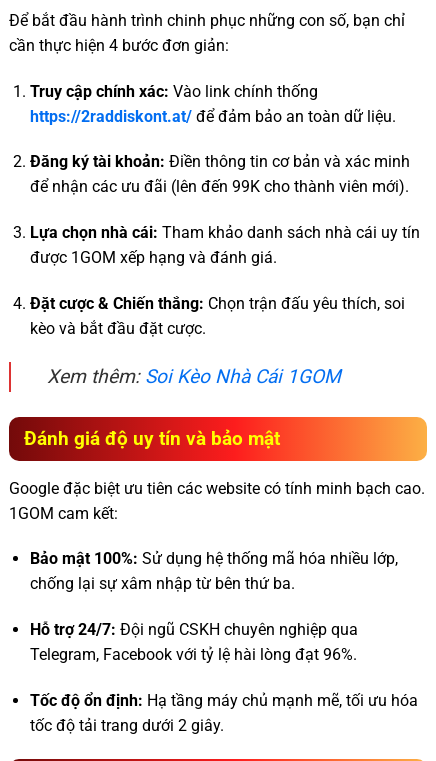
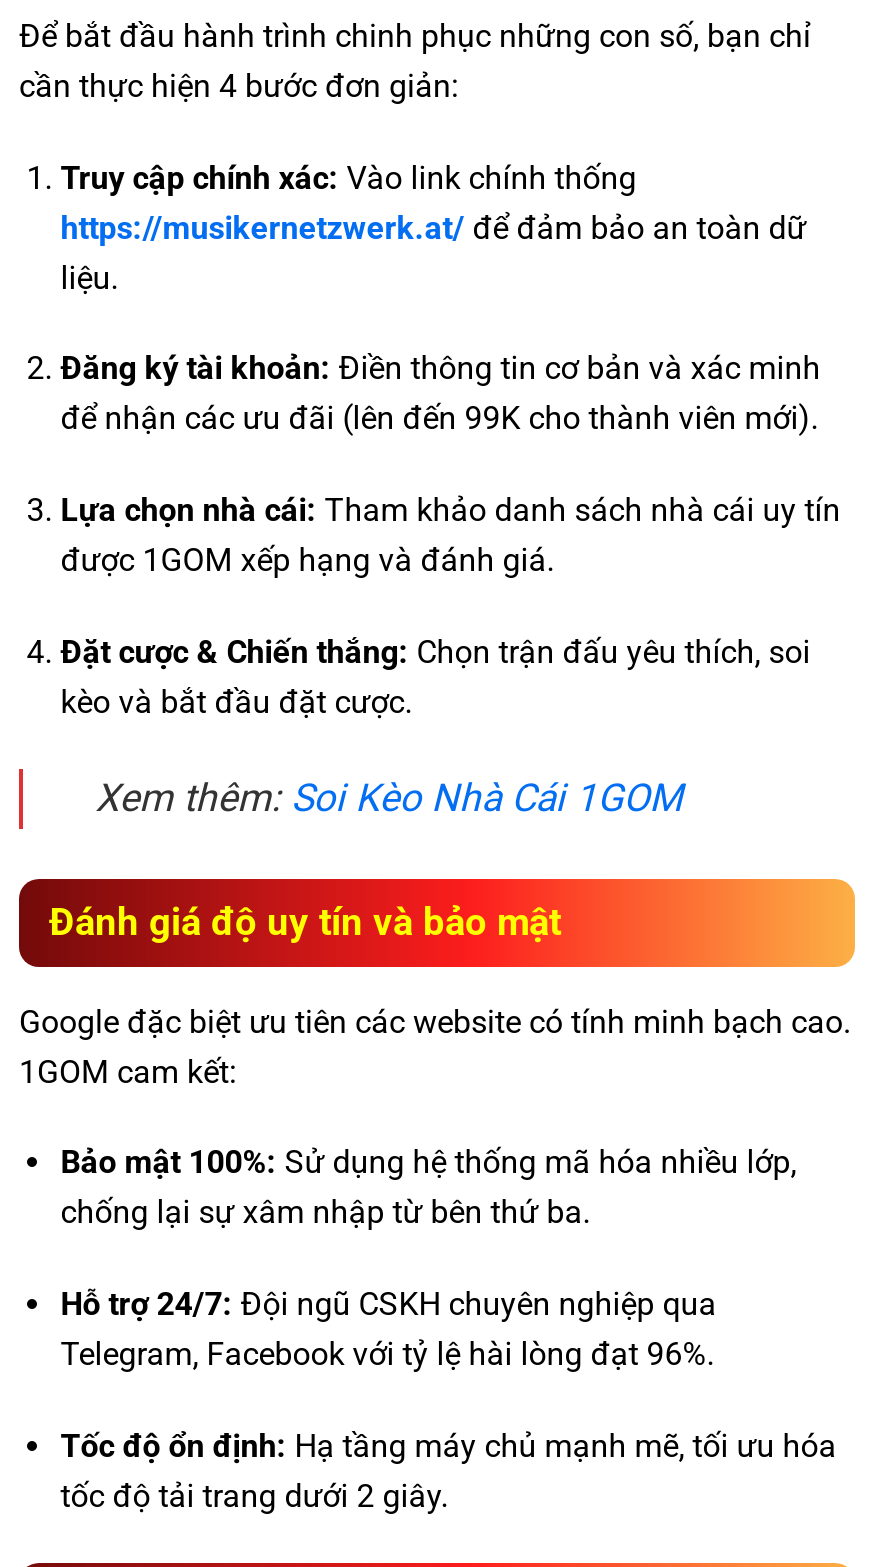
[30,106,396,125] https://2raddiskont.at/ để đảm bảo an toàn dữ liệu. -> [61,208,807,296] https://musikernetzwerk.at/ để đảm bảo an toàn dữ | liệu.

